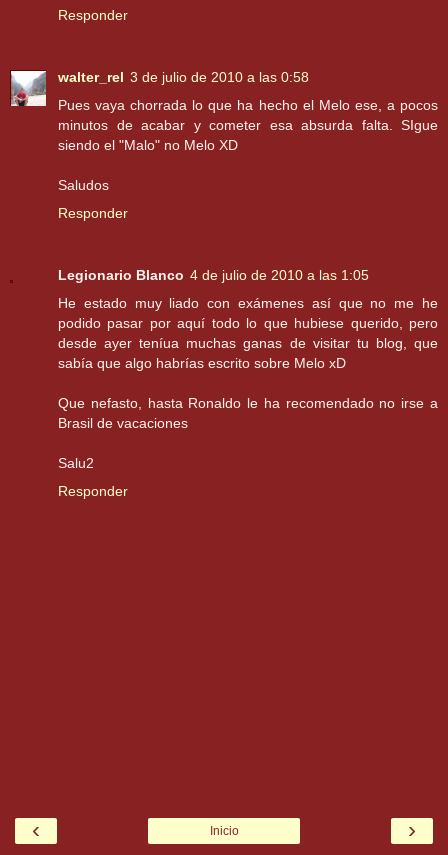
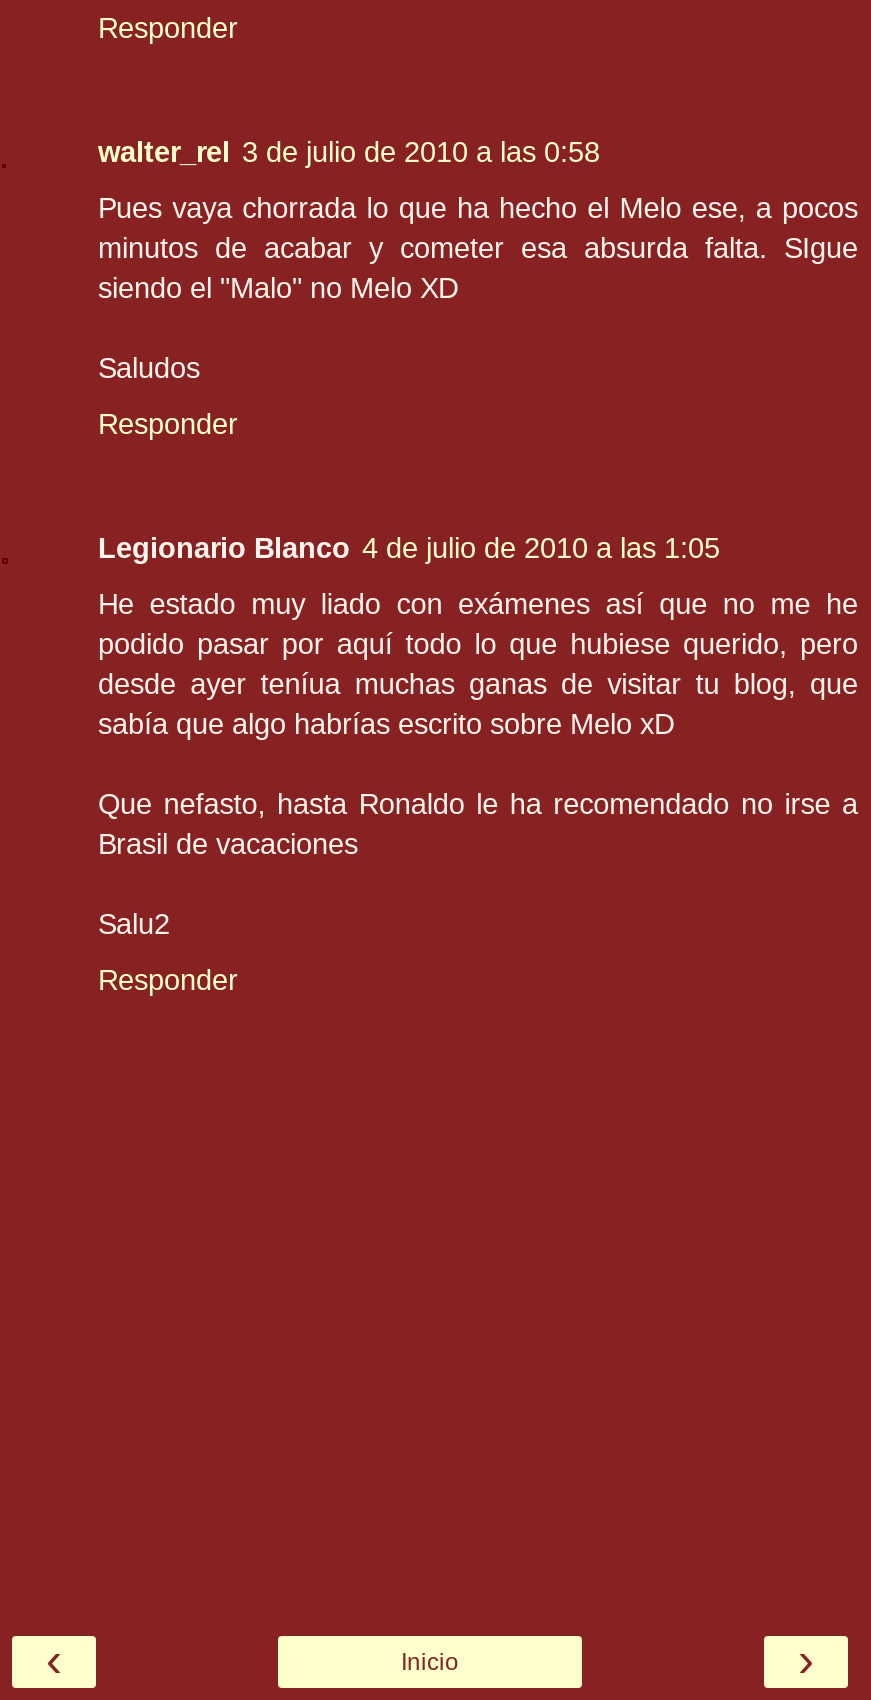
[10,70,47,107] [image] -> none

